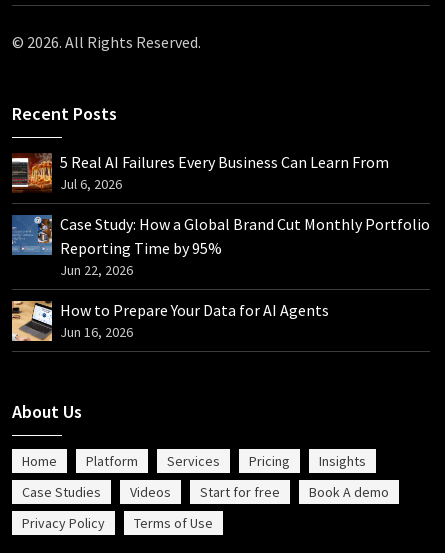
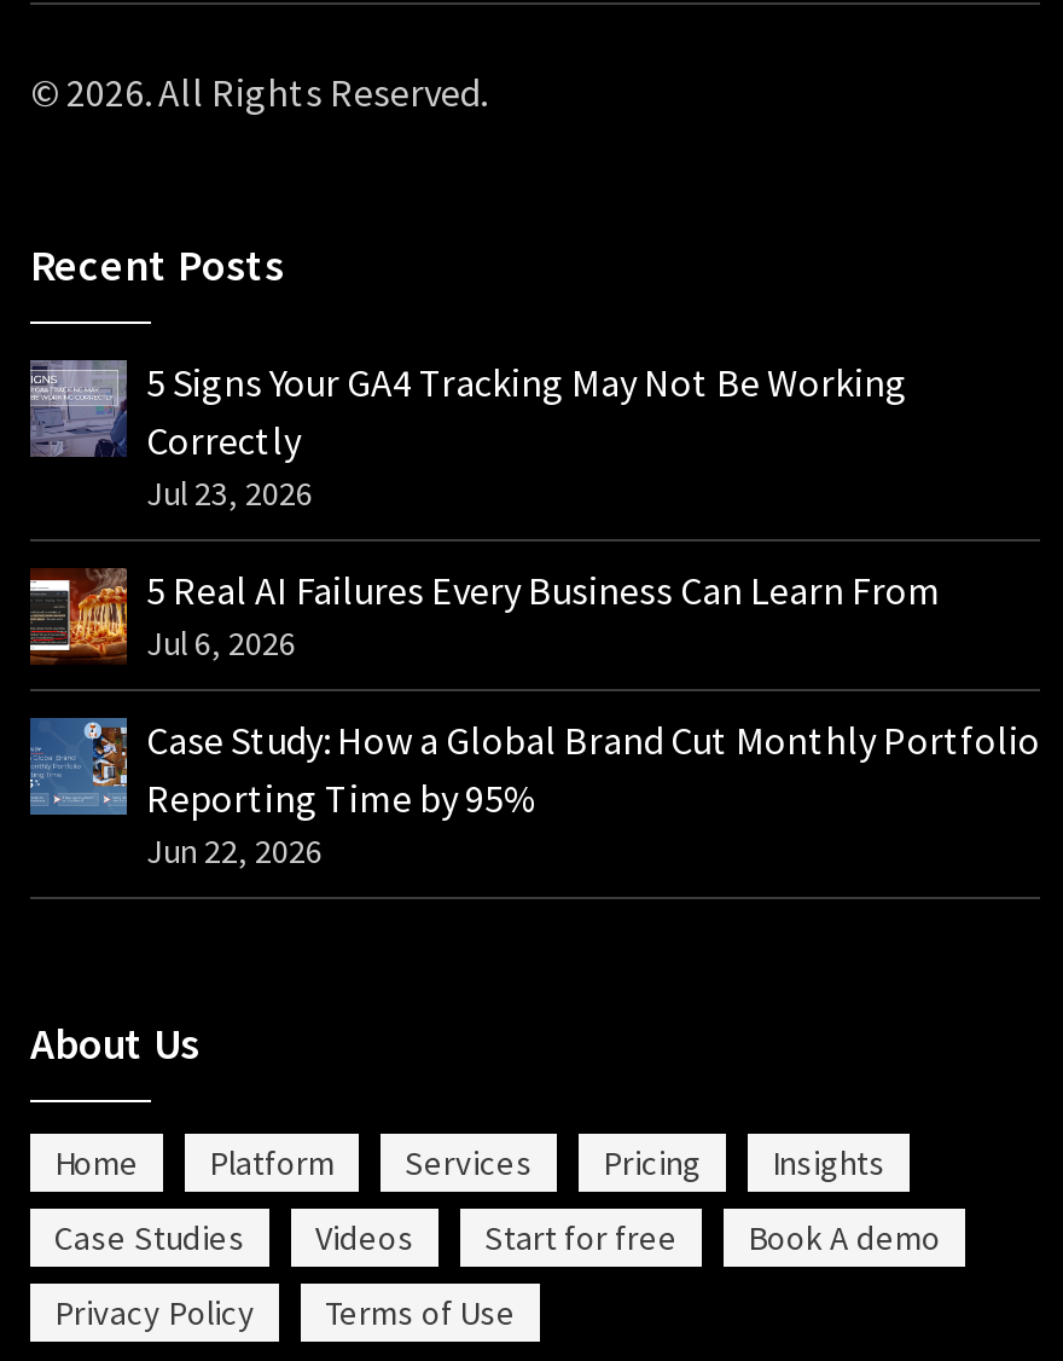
none -> [28,358,907,515] [image] | 5 Signs Your GA4 Tracking May Not Be Working | Correctly | Jul 23, 2026
moved [11,152,430,279] -> [28,566,1040,873]: [image] | 5 Real AI Failures Every Business Can Learn From | Jul 6, 2026 | Case Study: How a Global Brand Cut Monthly Portfolio | Reporting Time by 95% | Jun 22, 2026
[11,300,329,342] [image] | How to Prepare Your Data for AI Agents | Jun 16, 2026 -> none

